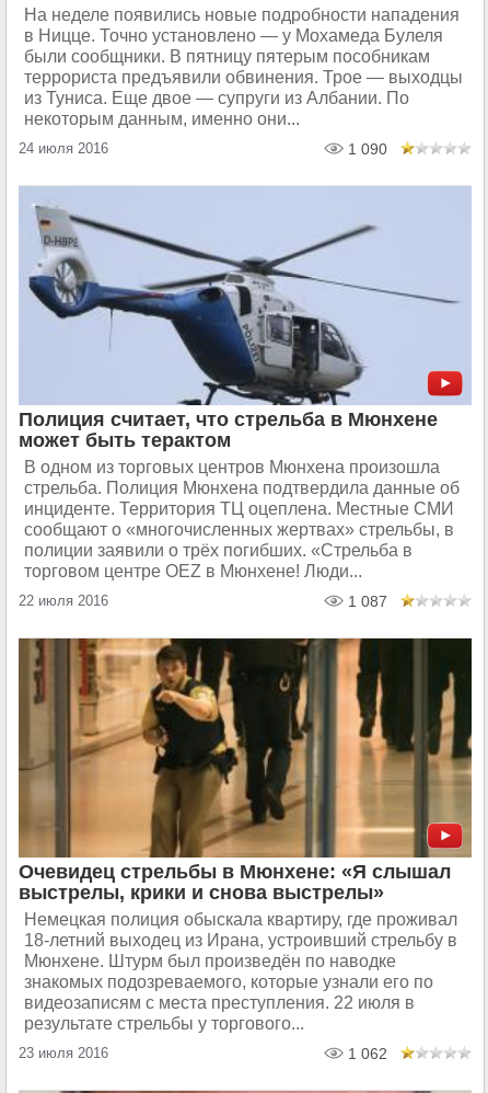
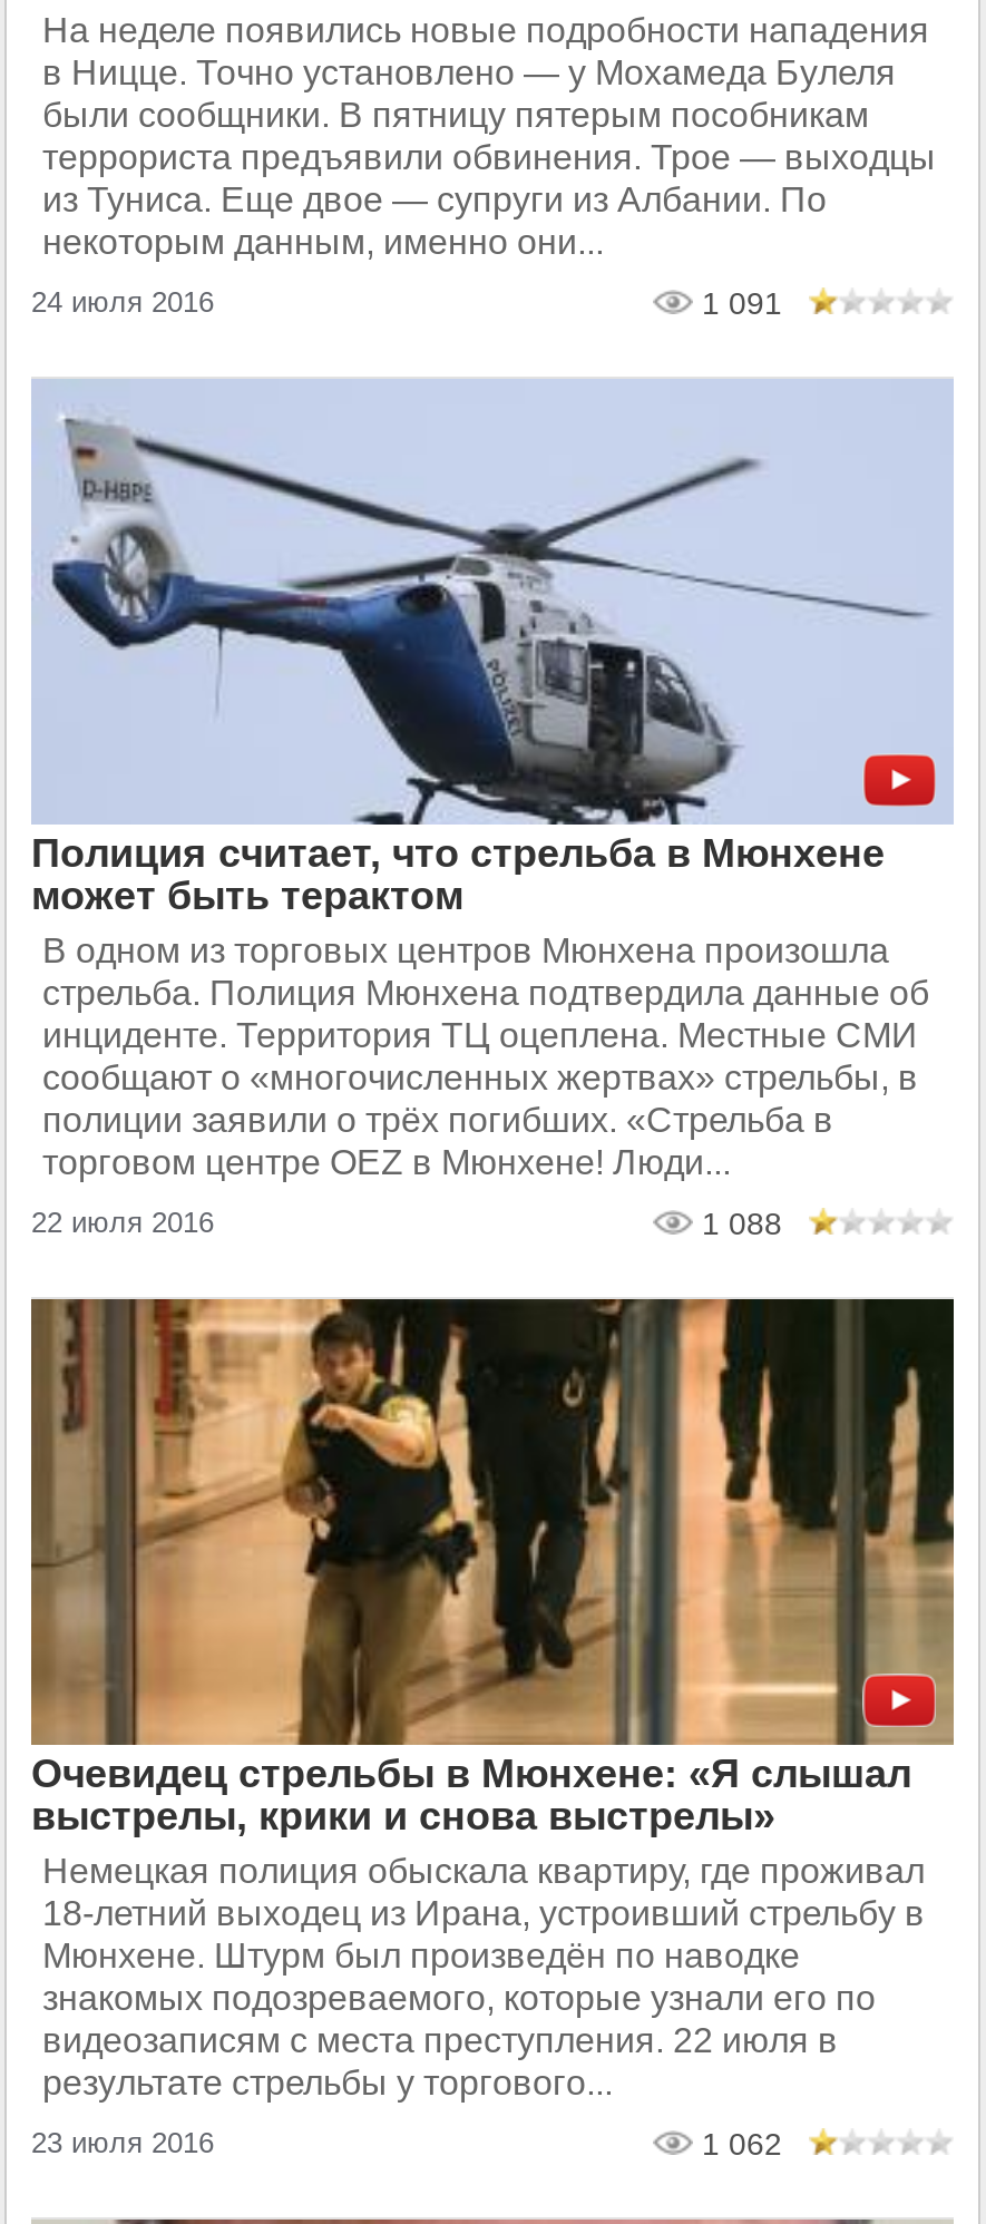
[344,140,387,158] 1 090 -> [693,285,782,321] 1 091
[344,592,387,610] 1 087 -> [693,1206,782,1241] 1 088

